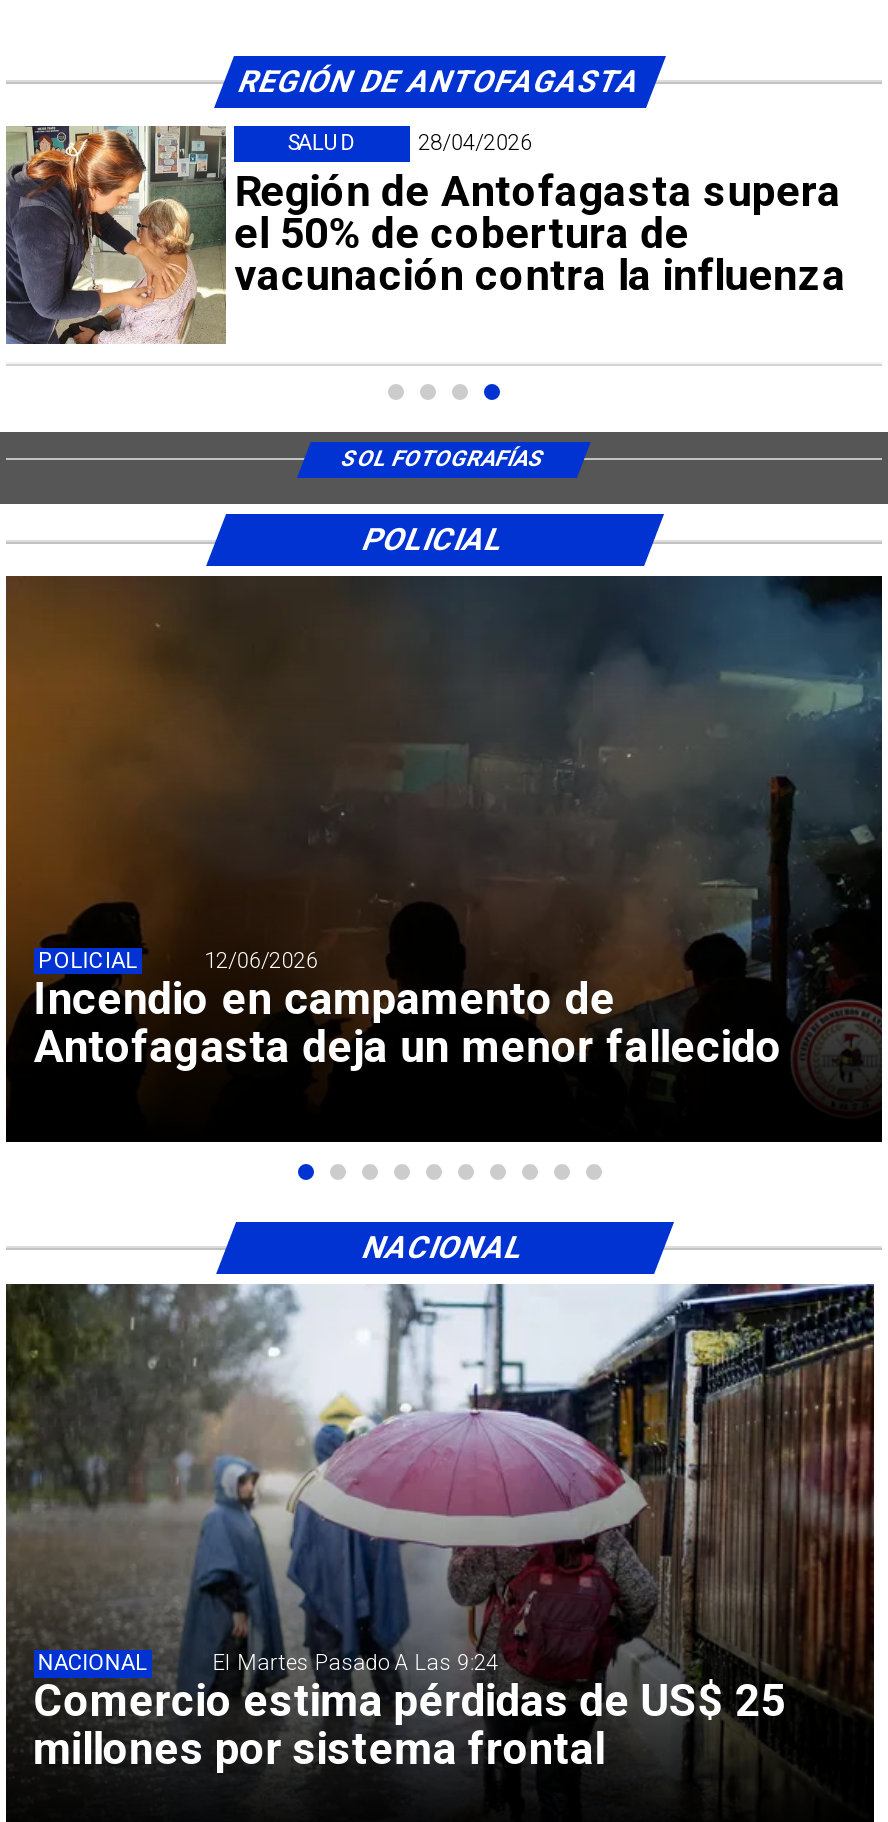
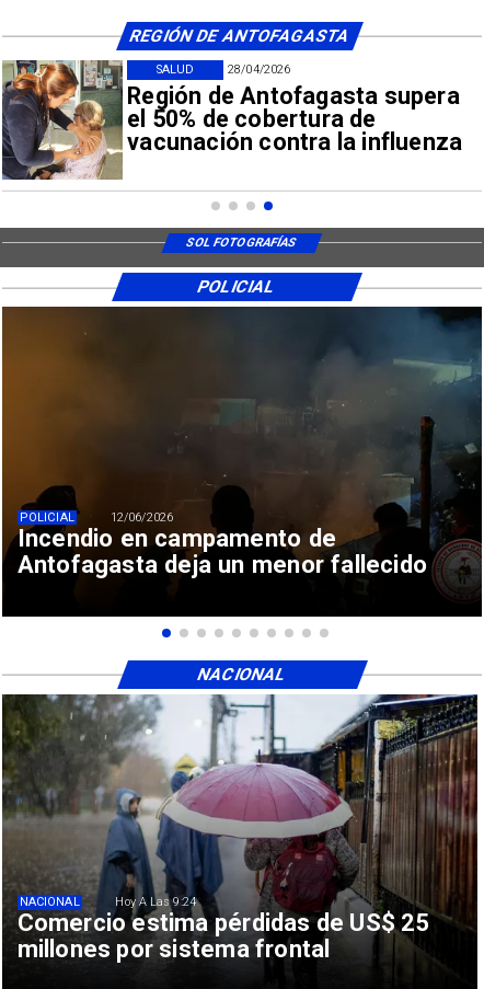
[213,1650,498,1676] El Martes Pasado A Las 9:24 -> [115,895,196,909] Hoy A Las 9:24

